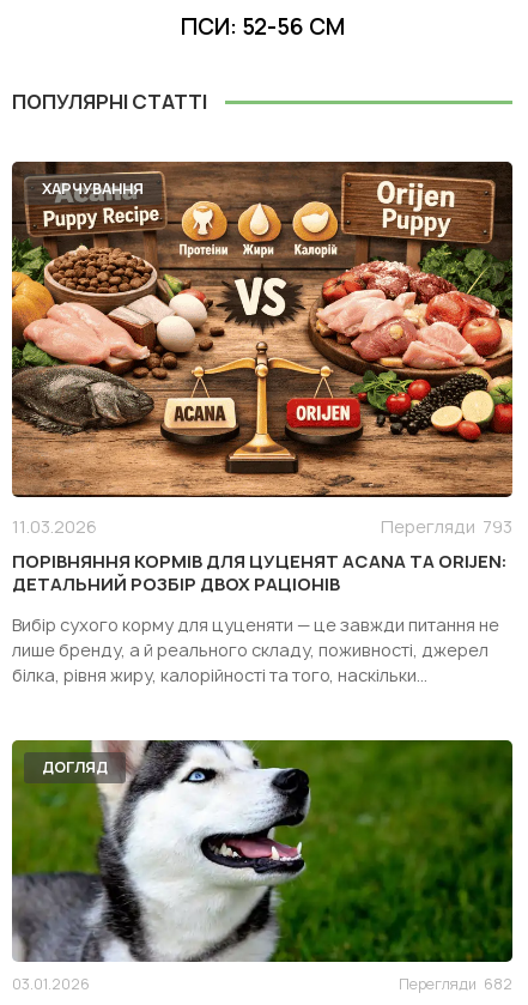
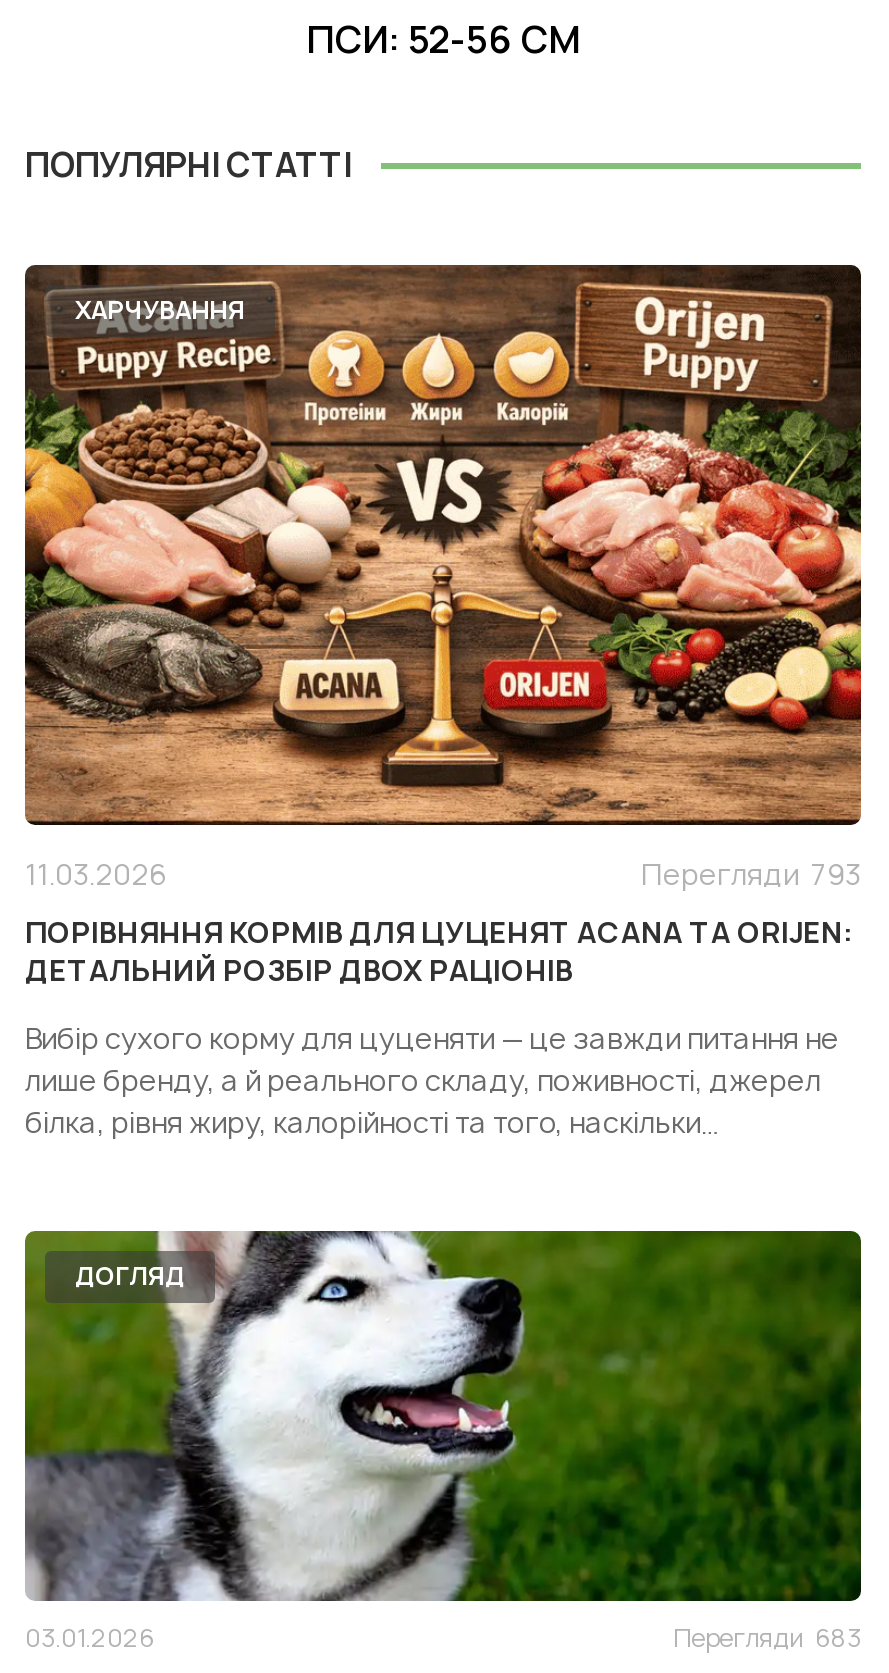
[399,974,512,995] Перегляди 682 -> [673,1622,861,1656] Перегляди 683

